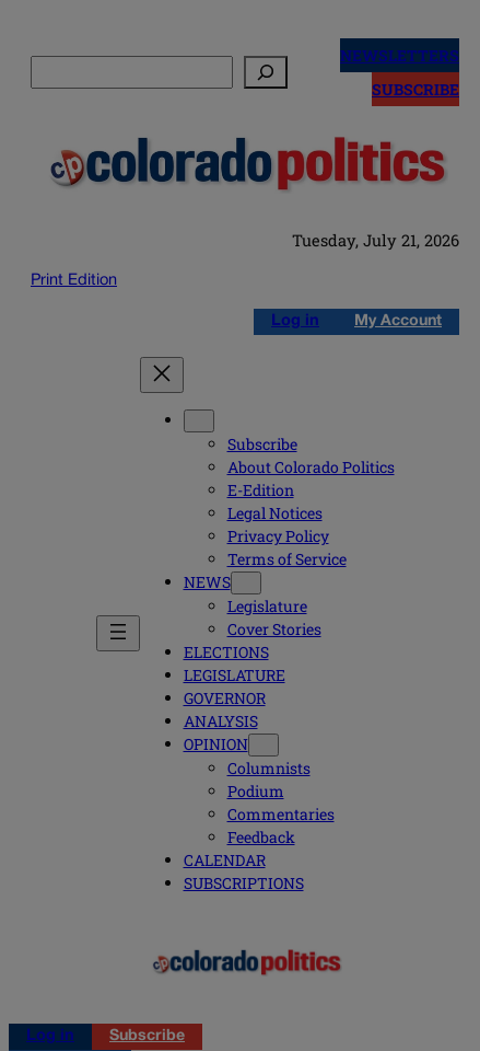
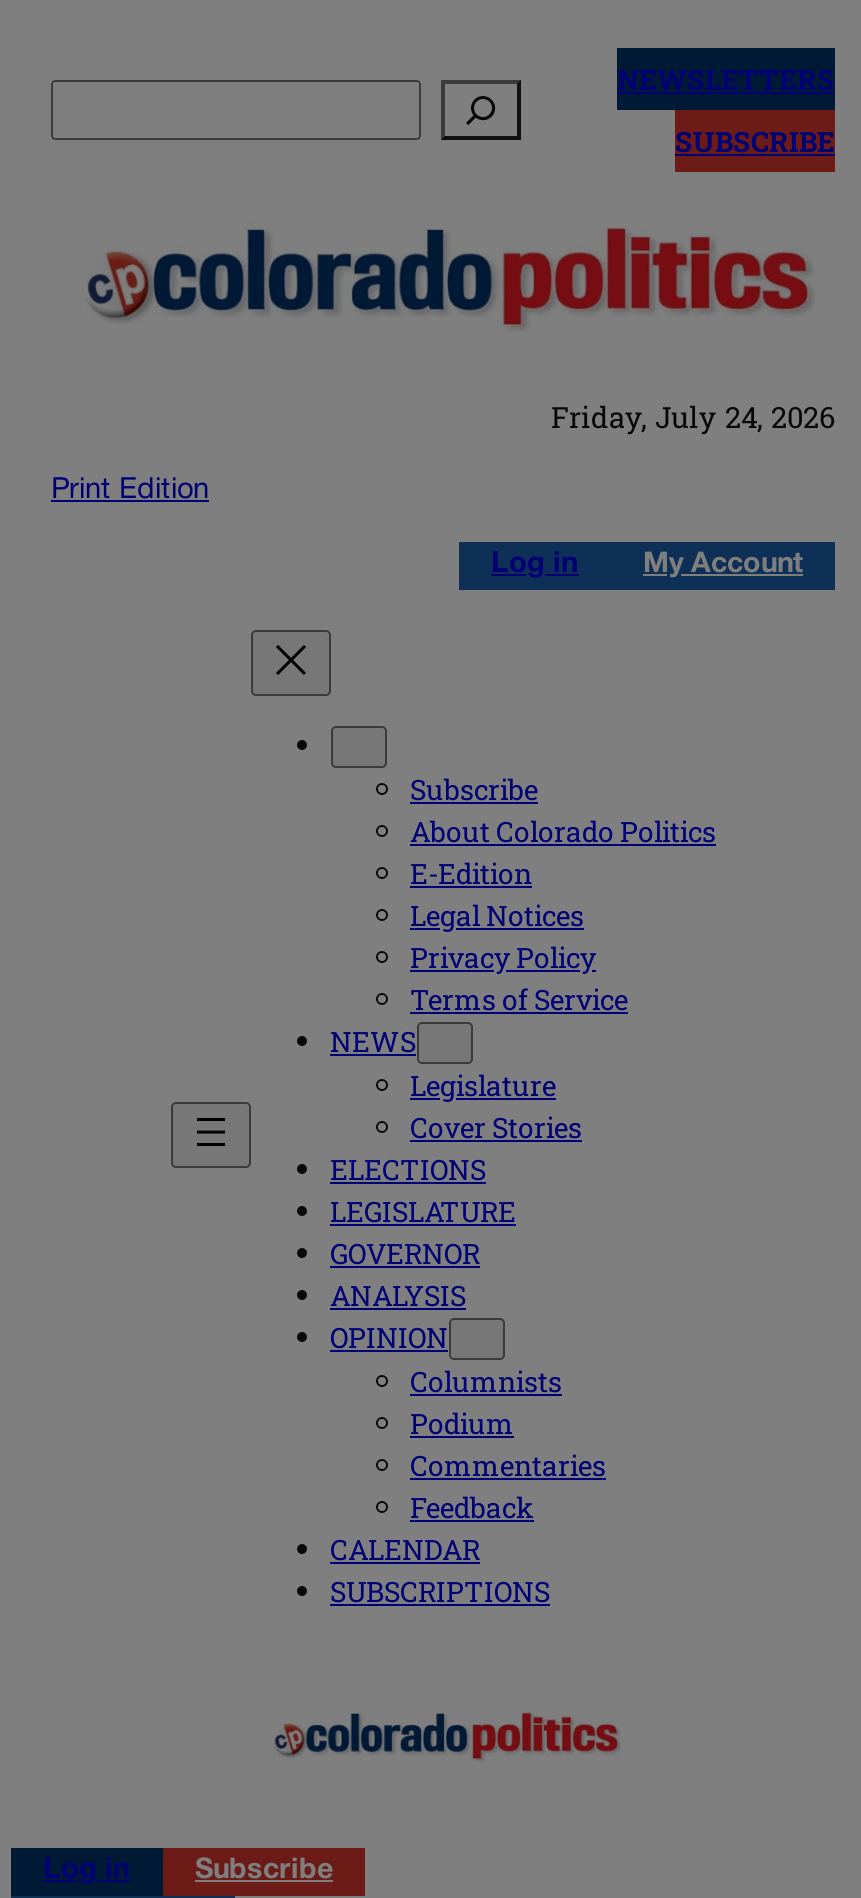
[292,230,459,251] Tuesday, July 21, 2026 -> [551,398,835,436] Friday, July 24, 2026

